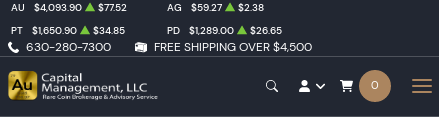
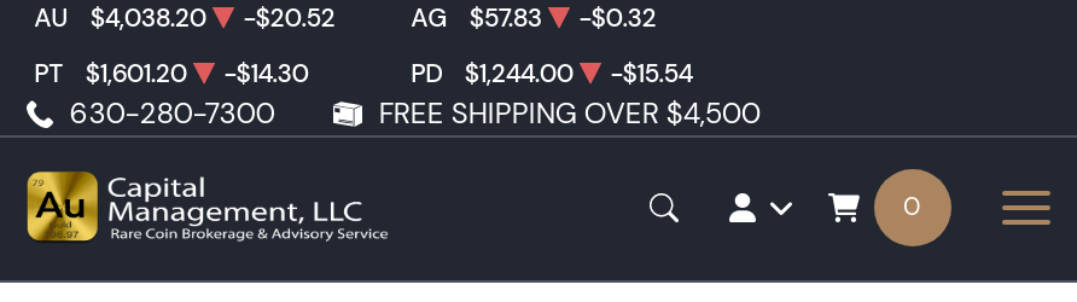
[34,1,82,14] $4,093.90 -> [90,2,206,34] $4,038.20
[98,1,127,14] $77.52 -> [243,2,335,34] -$20.52
[191,1,222,14] $59.27 -> [469,2,542,34] $57.83
[238,1,264,14] $2.38 -> [579,2,656,34] -$0.32
[32,24,77,37] $1,650.90 -> [85,58,187,89] $1,601.20
[93,24,125,37] $34.85 -> [224,58,309,89] -$14.30
[189,24,234,37] $1,289.00 -> [465,58,573,89] $1,244.00
[250,24,282,37] $26.65 -> [610,58,693,89] -$15.54

